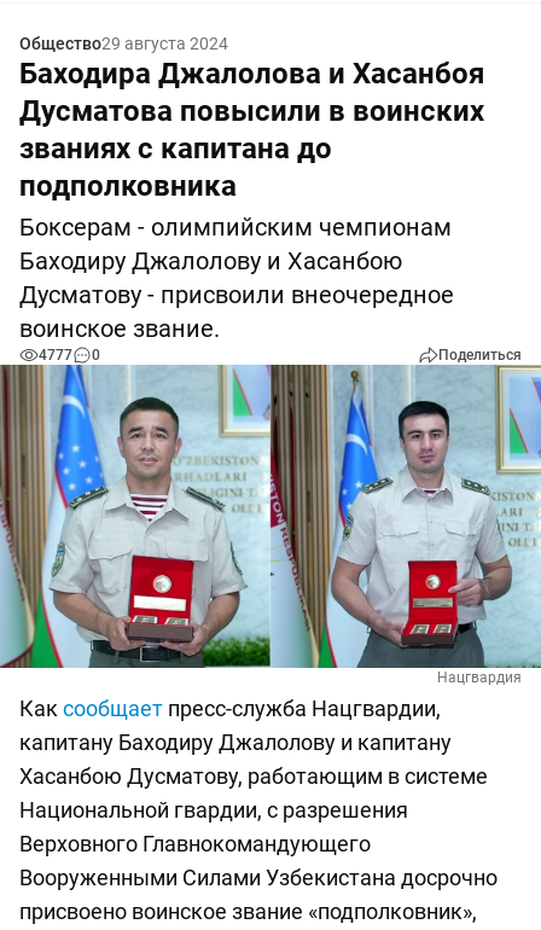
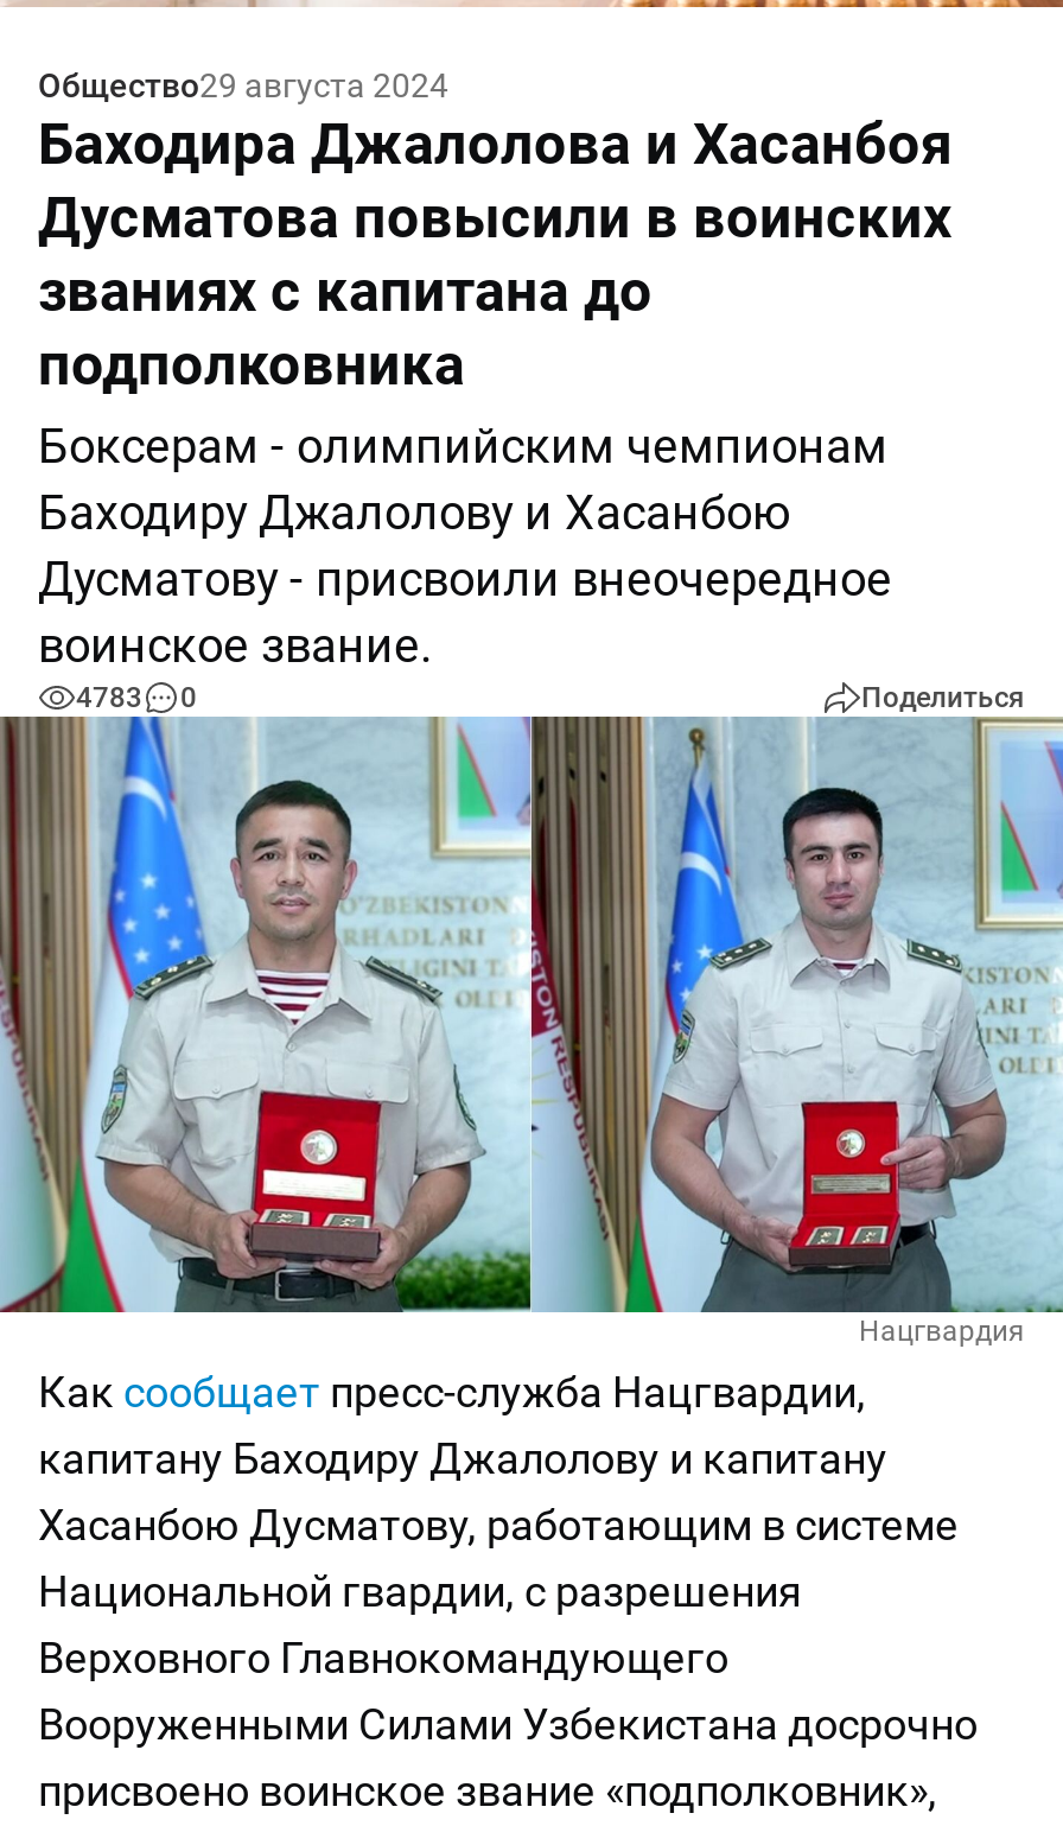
[39,347,100,364] 4777 0 -> [76,681,197,714] 4783 0

